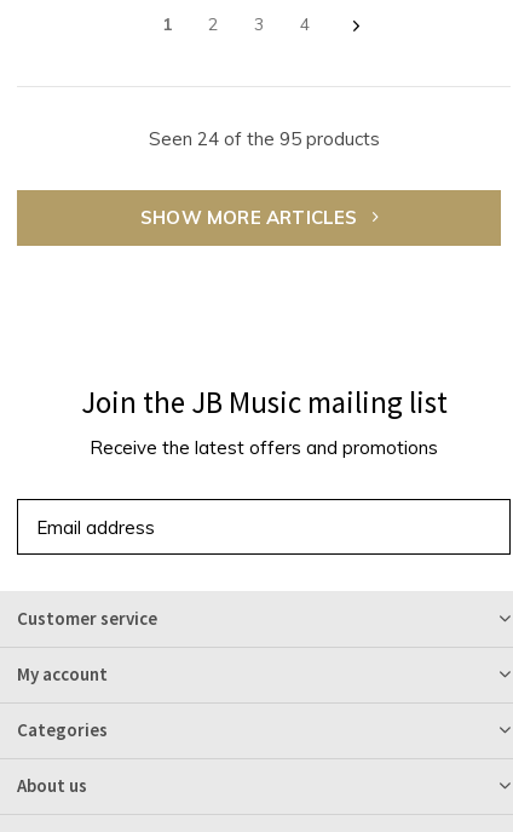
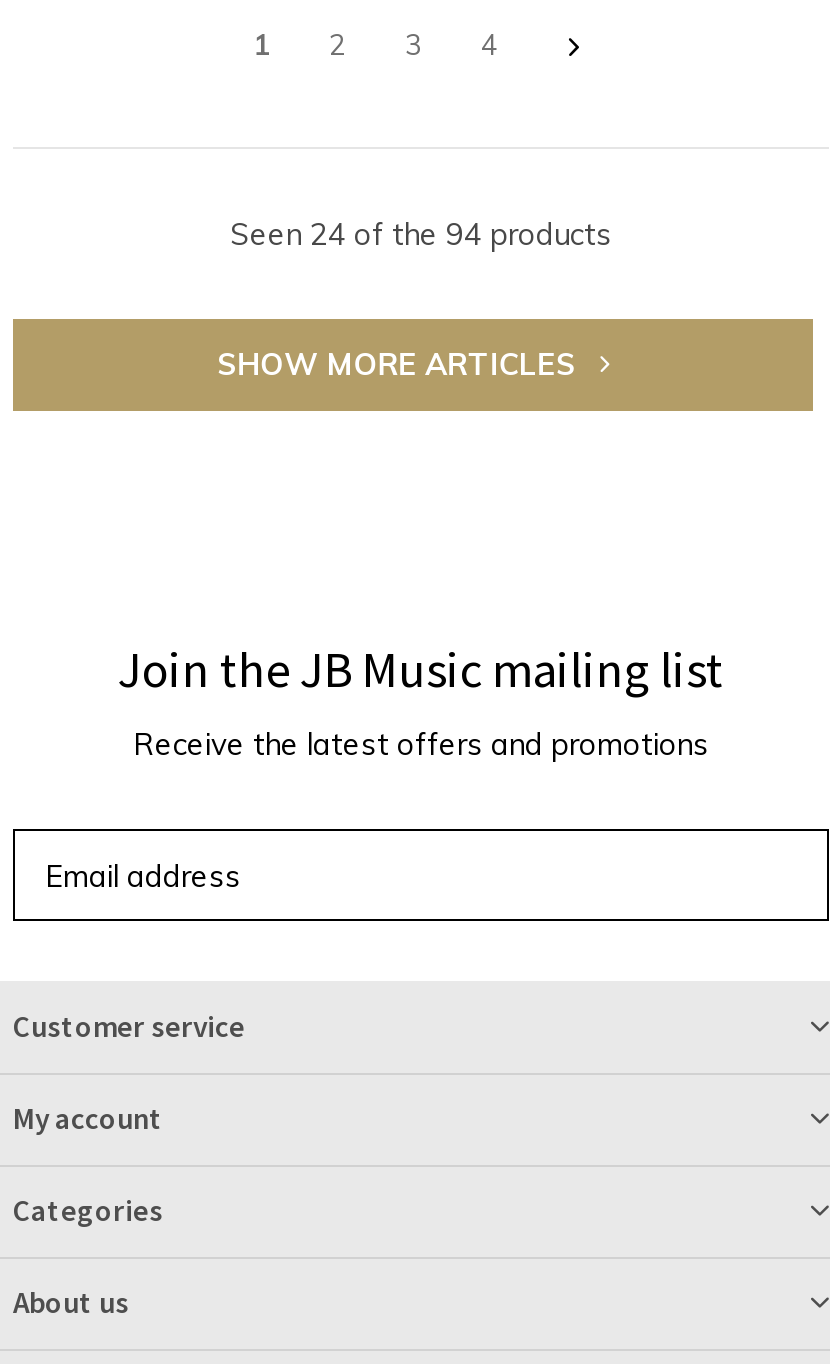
[148,127,379,150] Seen 24 of the 95 products -> [230,215,612,253] Seen 24 of the 94 products

